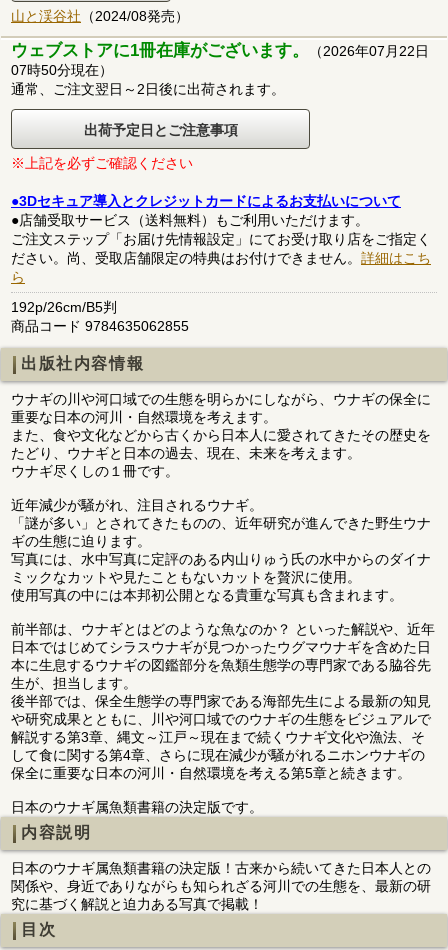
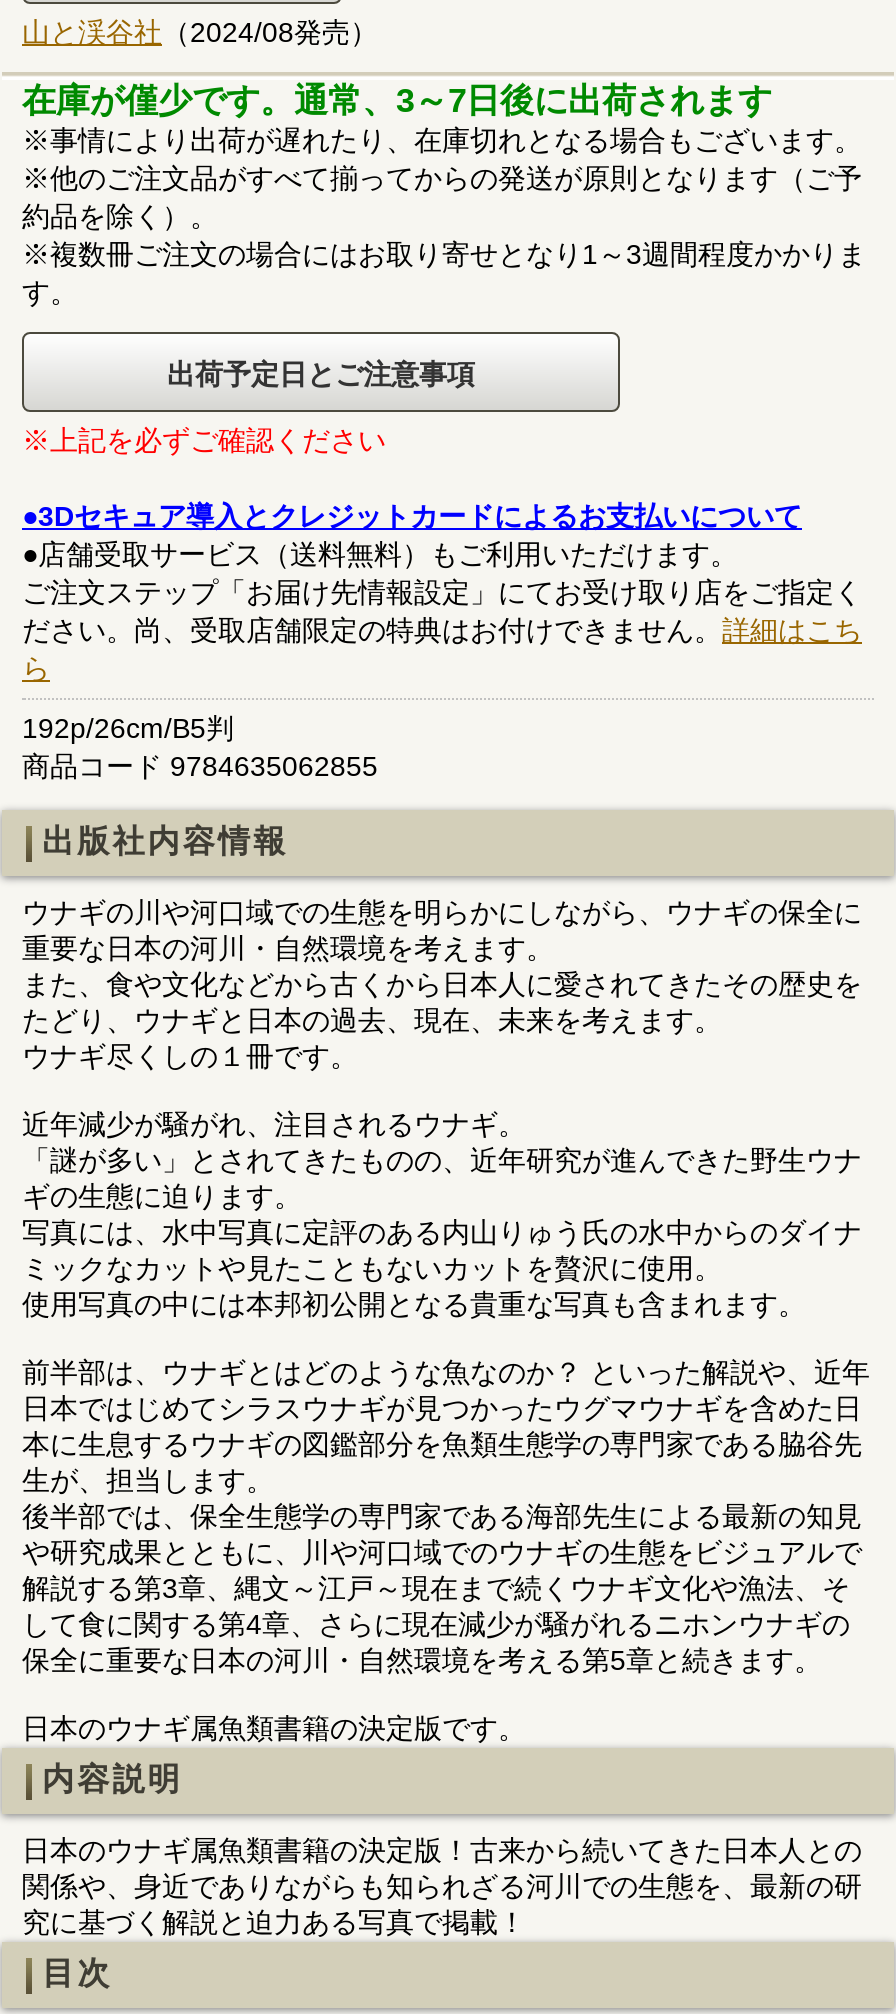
[11,41,429,97] ウェブストアに1冊在庫がございます。（2026年07月22日 | 07時50分現在） | 通常、ご注文翌日～2日後に出荷されます。 -> [22,82,866,308] 在庫が僅少です。通常、3～7日後に出荷されます | ※事情により出荷が遅れたり、在庫切れとなる場合もございます。 | ※他のご注文品がすべて揃ってからの発送が原則となります（ご予 | 約品を除く）。 | ※複数冊ご注文の場合にはお取り寄せとなり1～3週間程度かかりま | す。

